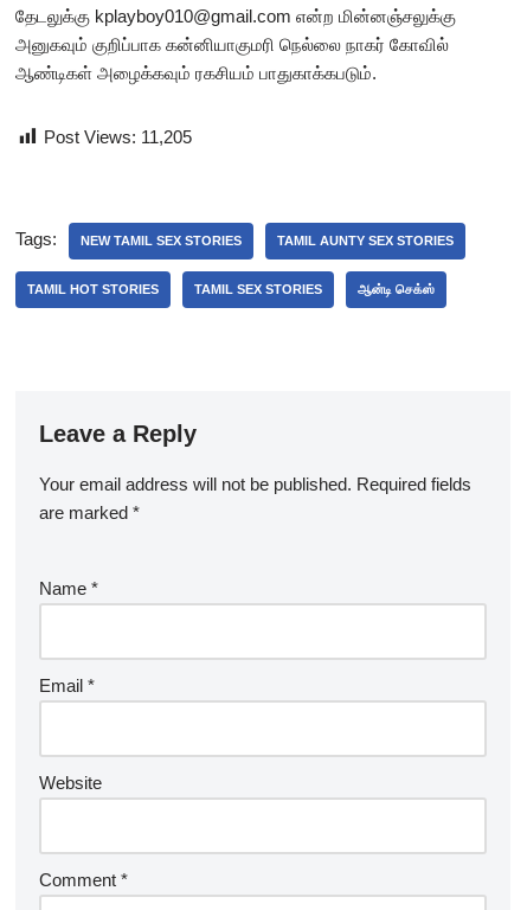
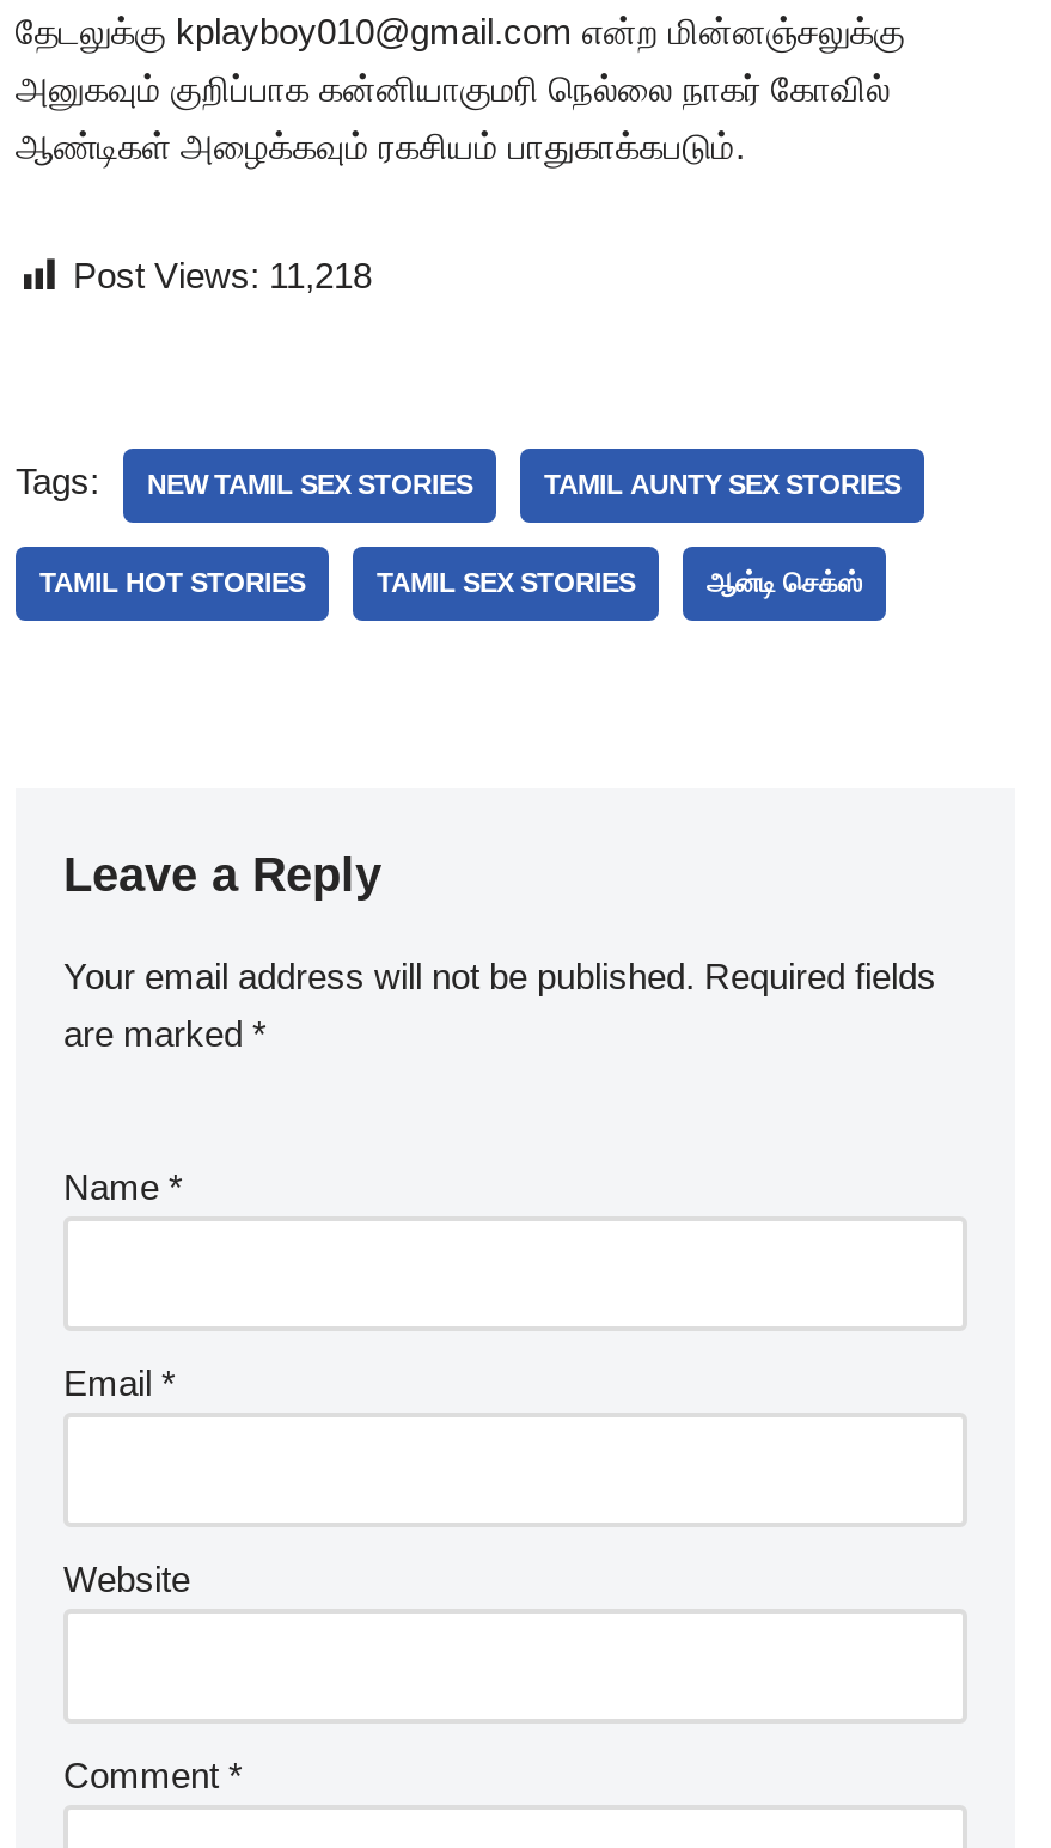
[44,127,192,147] Post Views: 11,205 -> [73,255,372,295] Post Views: 11,218

